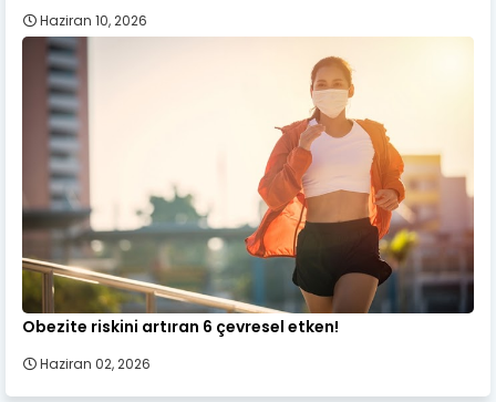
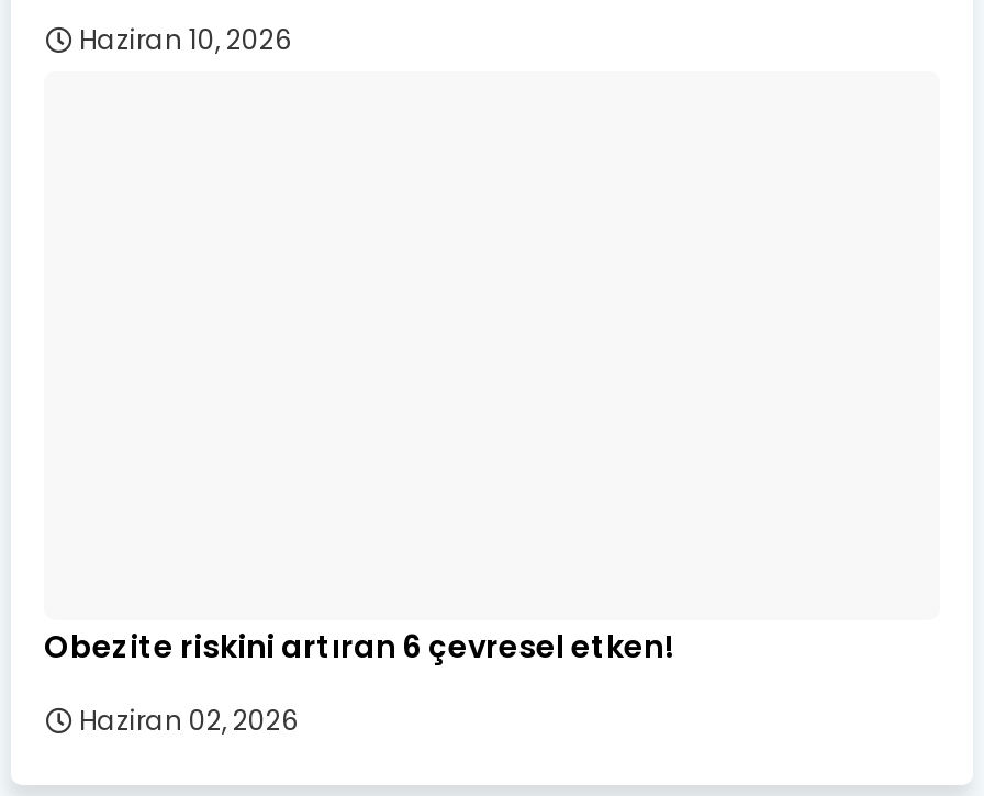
[21,35,475,315] [image] -> none

